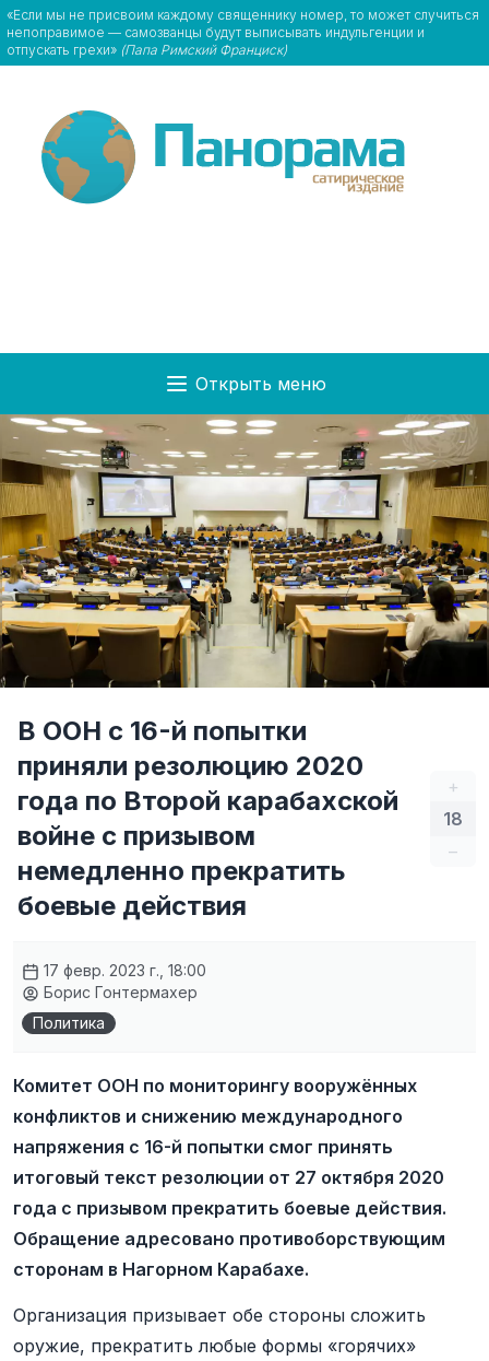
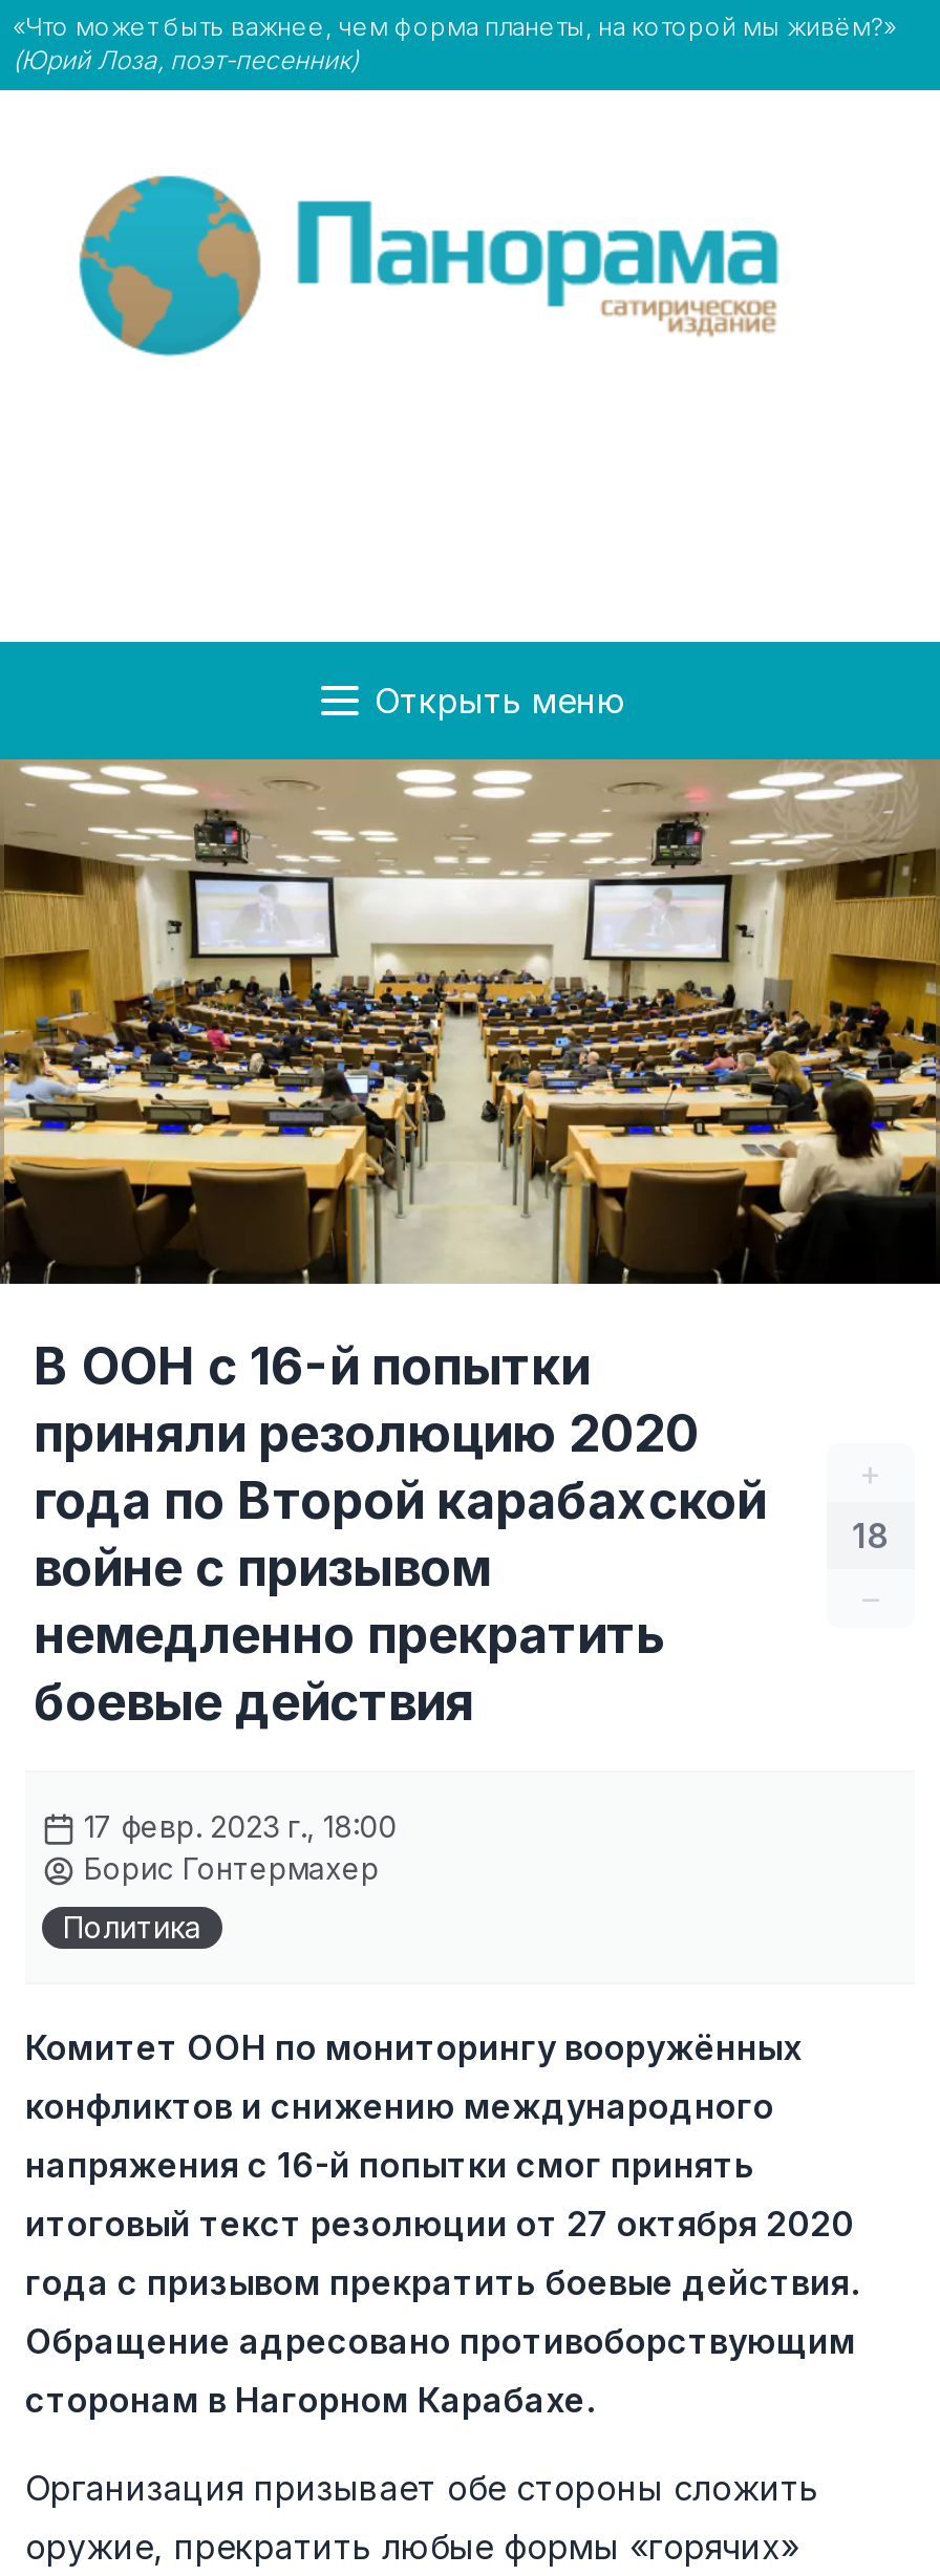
[7,7,479,58] «Если мы не присвоим каждому священнику номер, то может случиться | непоправимое — самозванцы будут выписывать индульгенции и | отпускать грехи» (Папа Римский Франциск) -> [13,10,896,76] «Что может быть важнее, чем форма планеты, на которой мы живём?» | (Юрий Лоза, поэт-песенник)

